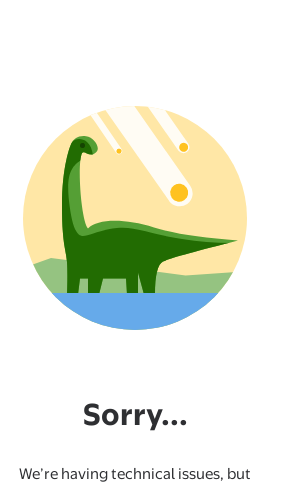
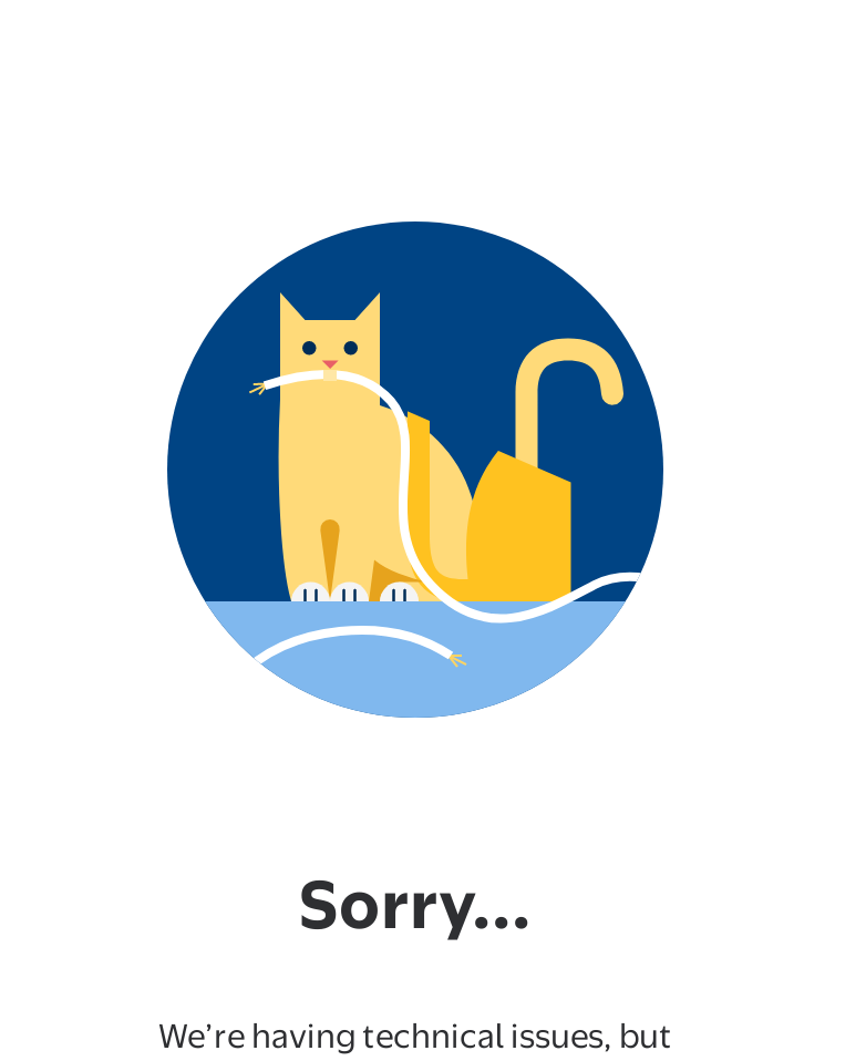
[23,106,247,307] [image] -> [165,219,666,669] [image]

